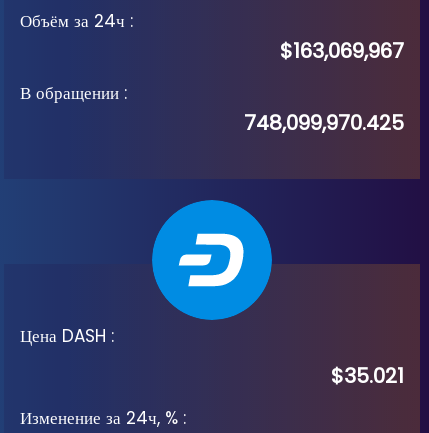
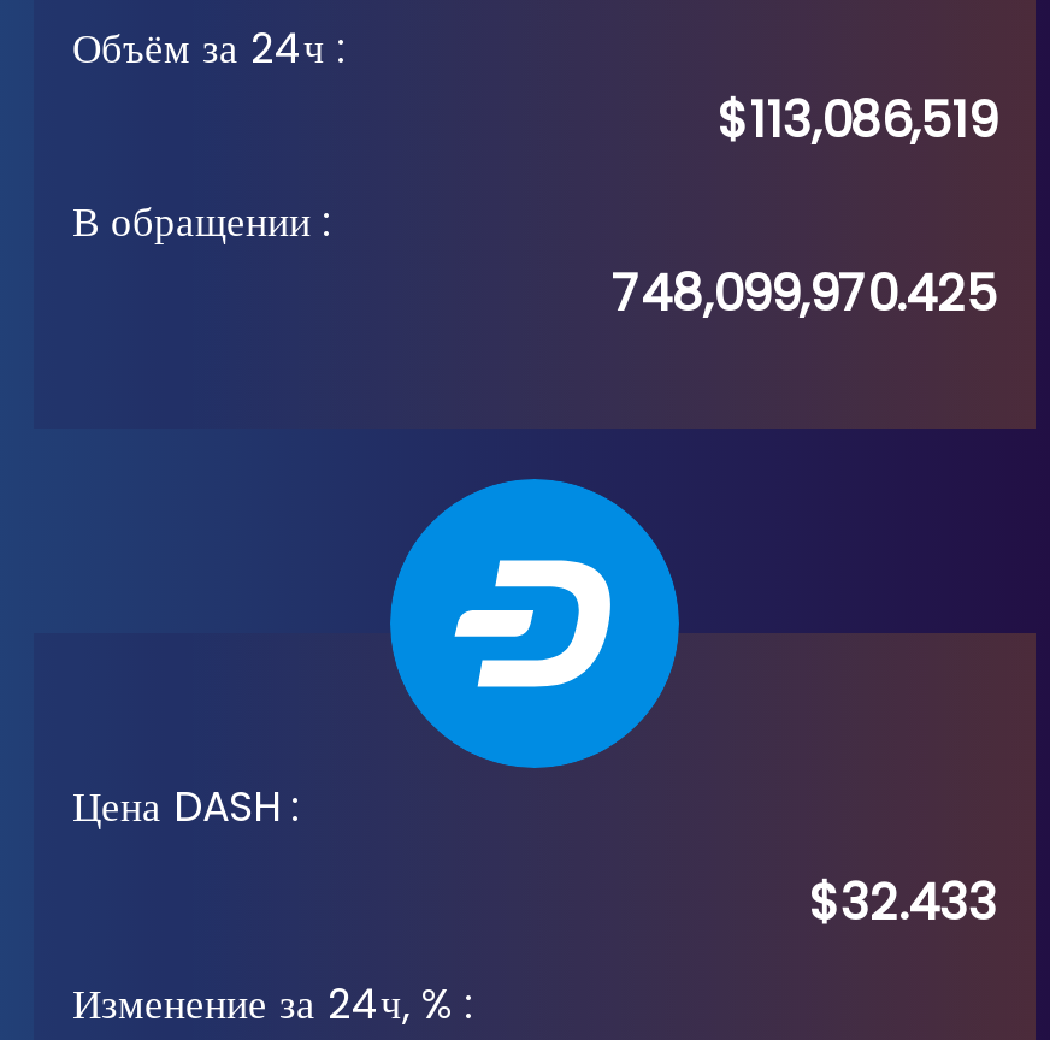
[280,37,404,65] $163,069,967 -> [718,87,997,154] $113,086,519
[331,362,404,390] $35.021 -> [809,869,997,936] $32.433

